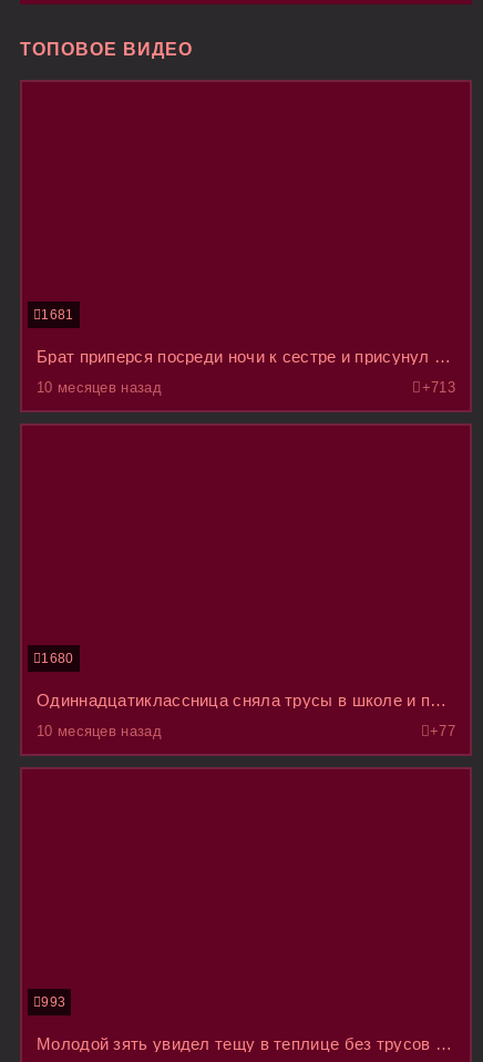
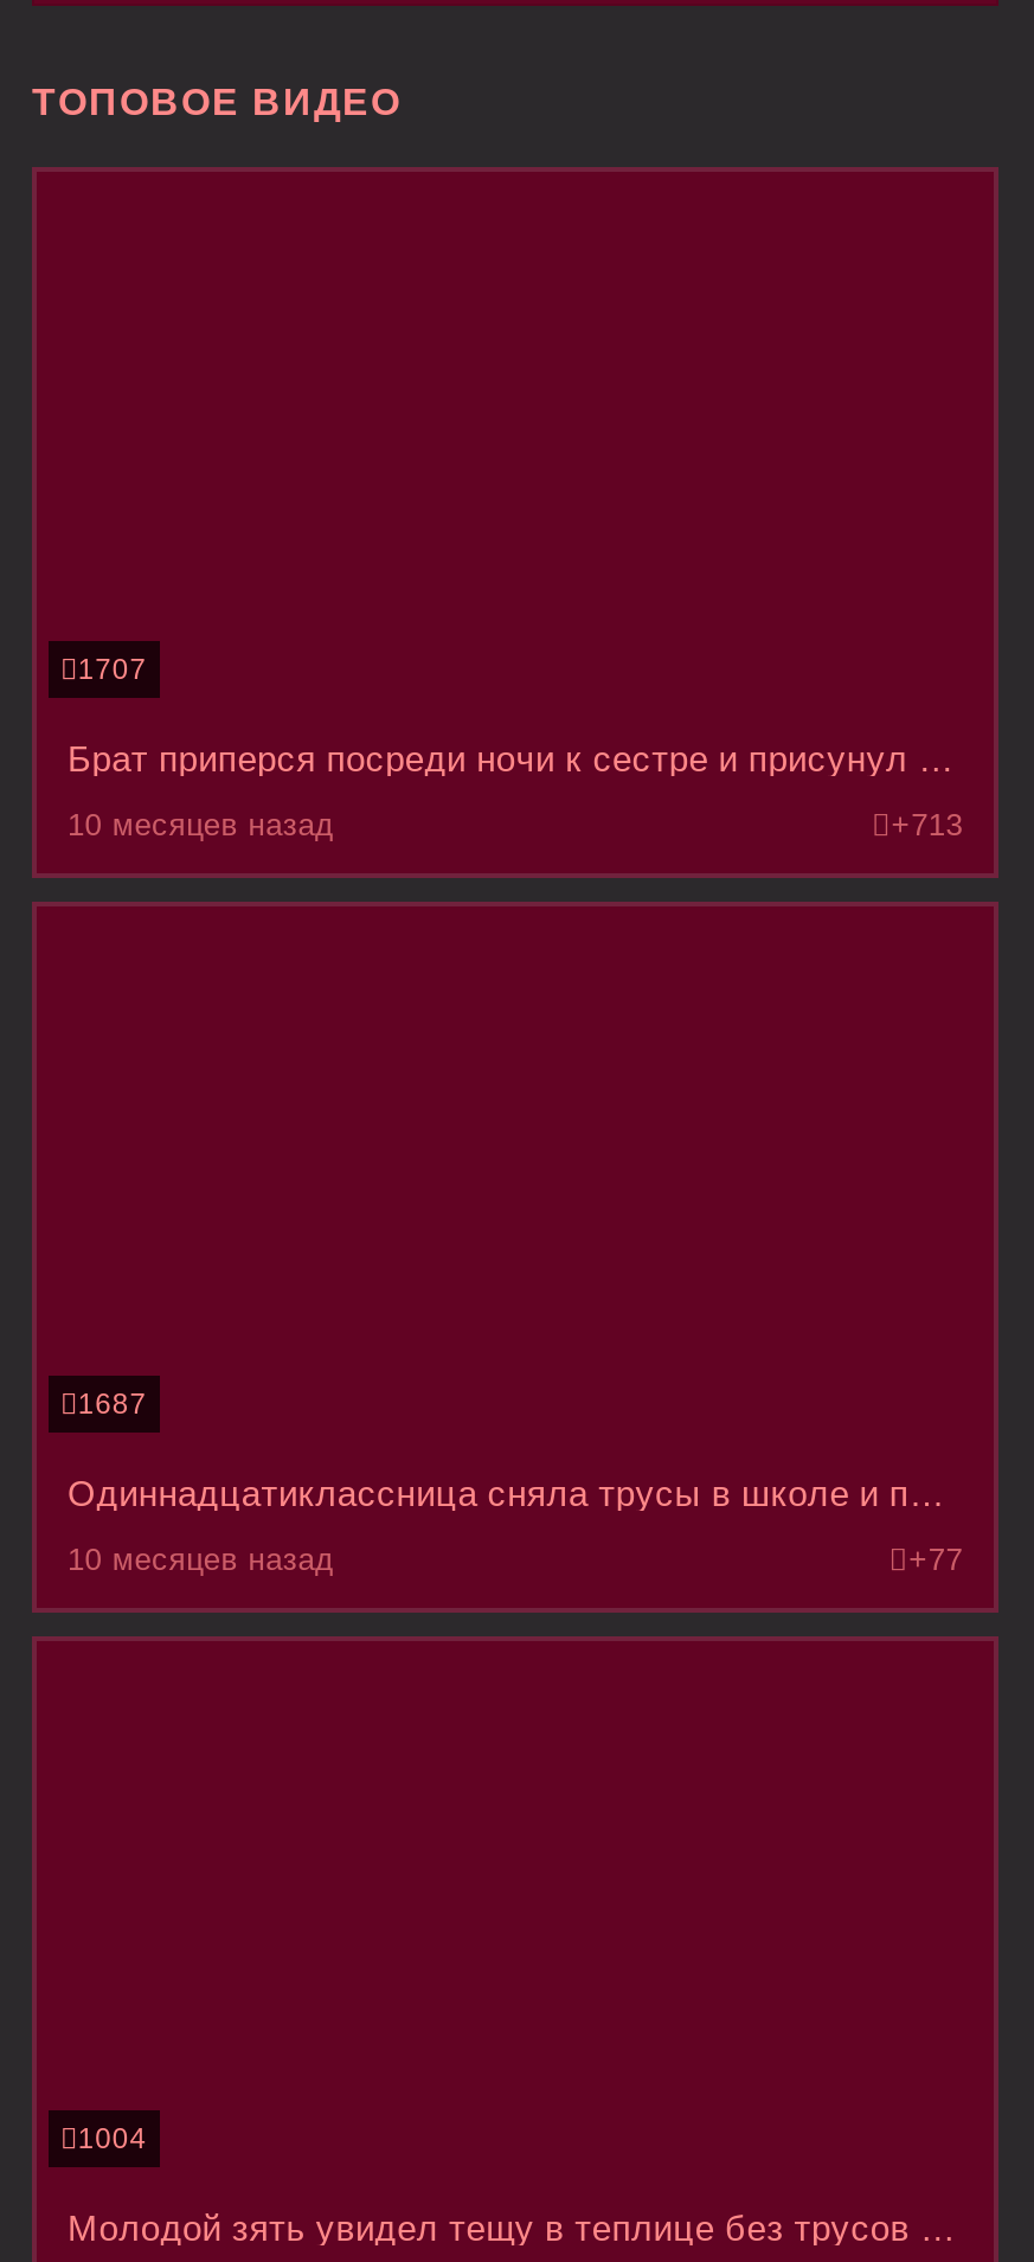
[41,307,74,323] 1681 -> [78,653,147,686] 1707
[41,651,74,666] 1680 -> [78,1388,147,1421] 1687
[41,994,66,1010] 993 -> [78,2122,147,2156] 1004

